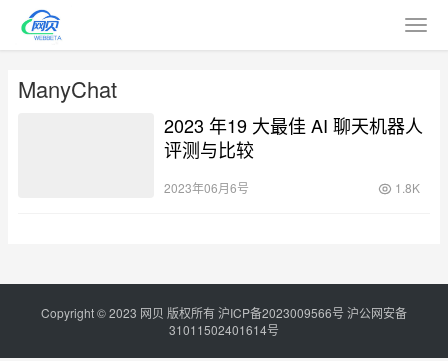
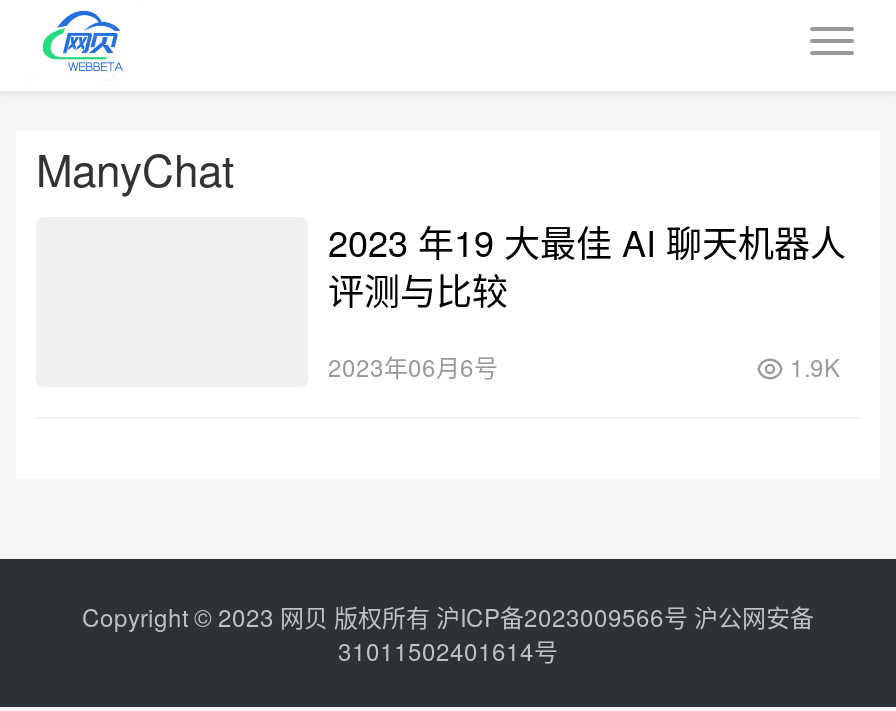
[392,179,420,196] 1.8K -> [784,349,840,383] 1.9K

